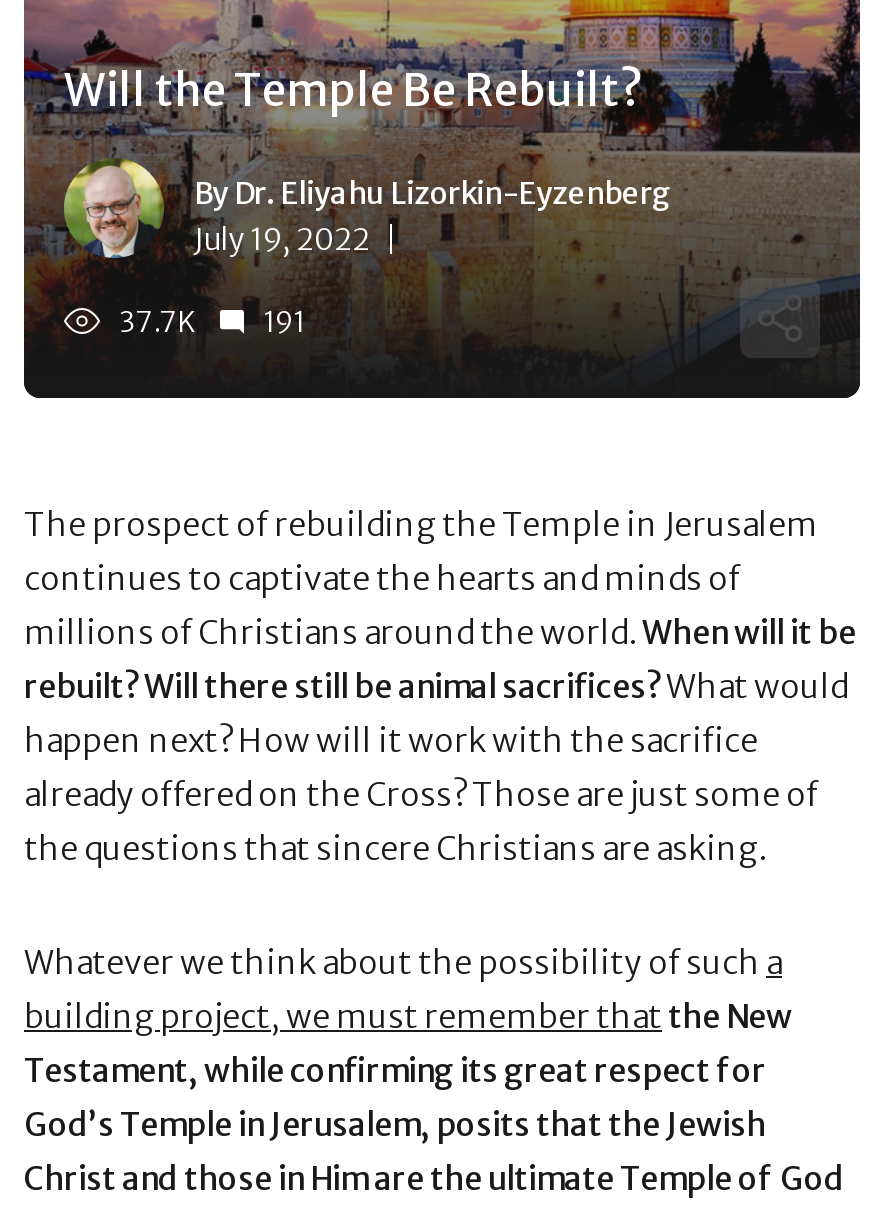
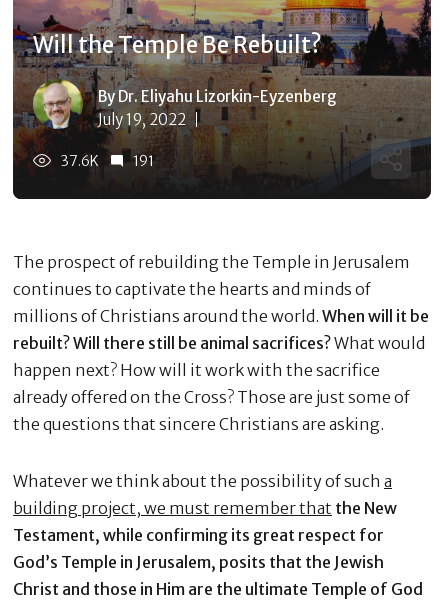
[119,303,305,340] 37.7K 191 -> [60,151,153,170] 37.6K 191

